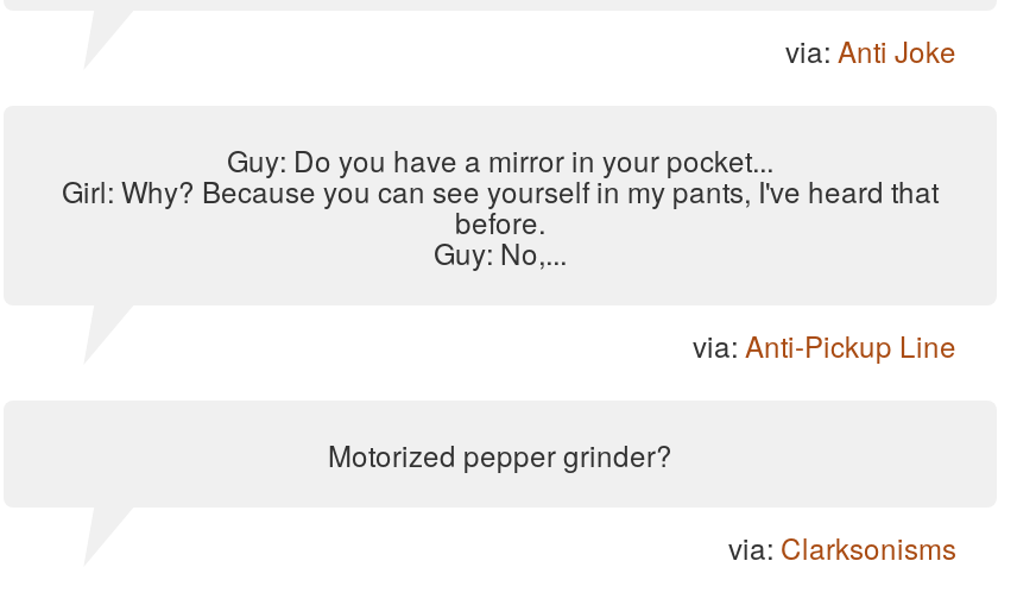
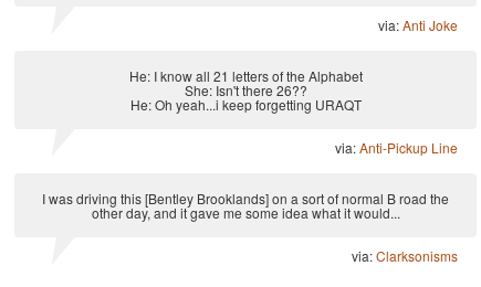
[62,139,939,272] Guy: Do you have a mirror in your pocket... | Girl: Why? Because you can see yourself in my pants, I've heard that | before. | Guy: No,... -> [129,66,362,114] He: I know all 21 letters of the Alphabet | She: Isn't there 26?? | He: Oh yeah...i keep forgetting URAQT
[328,434,672,474] Motorized pepper grinder? -> [42,189,449,222] I was driving this [Bentley Brooklands] on a sort of normal B road the | other day, and it gave me some idea what it would...

